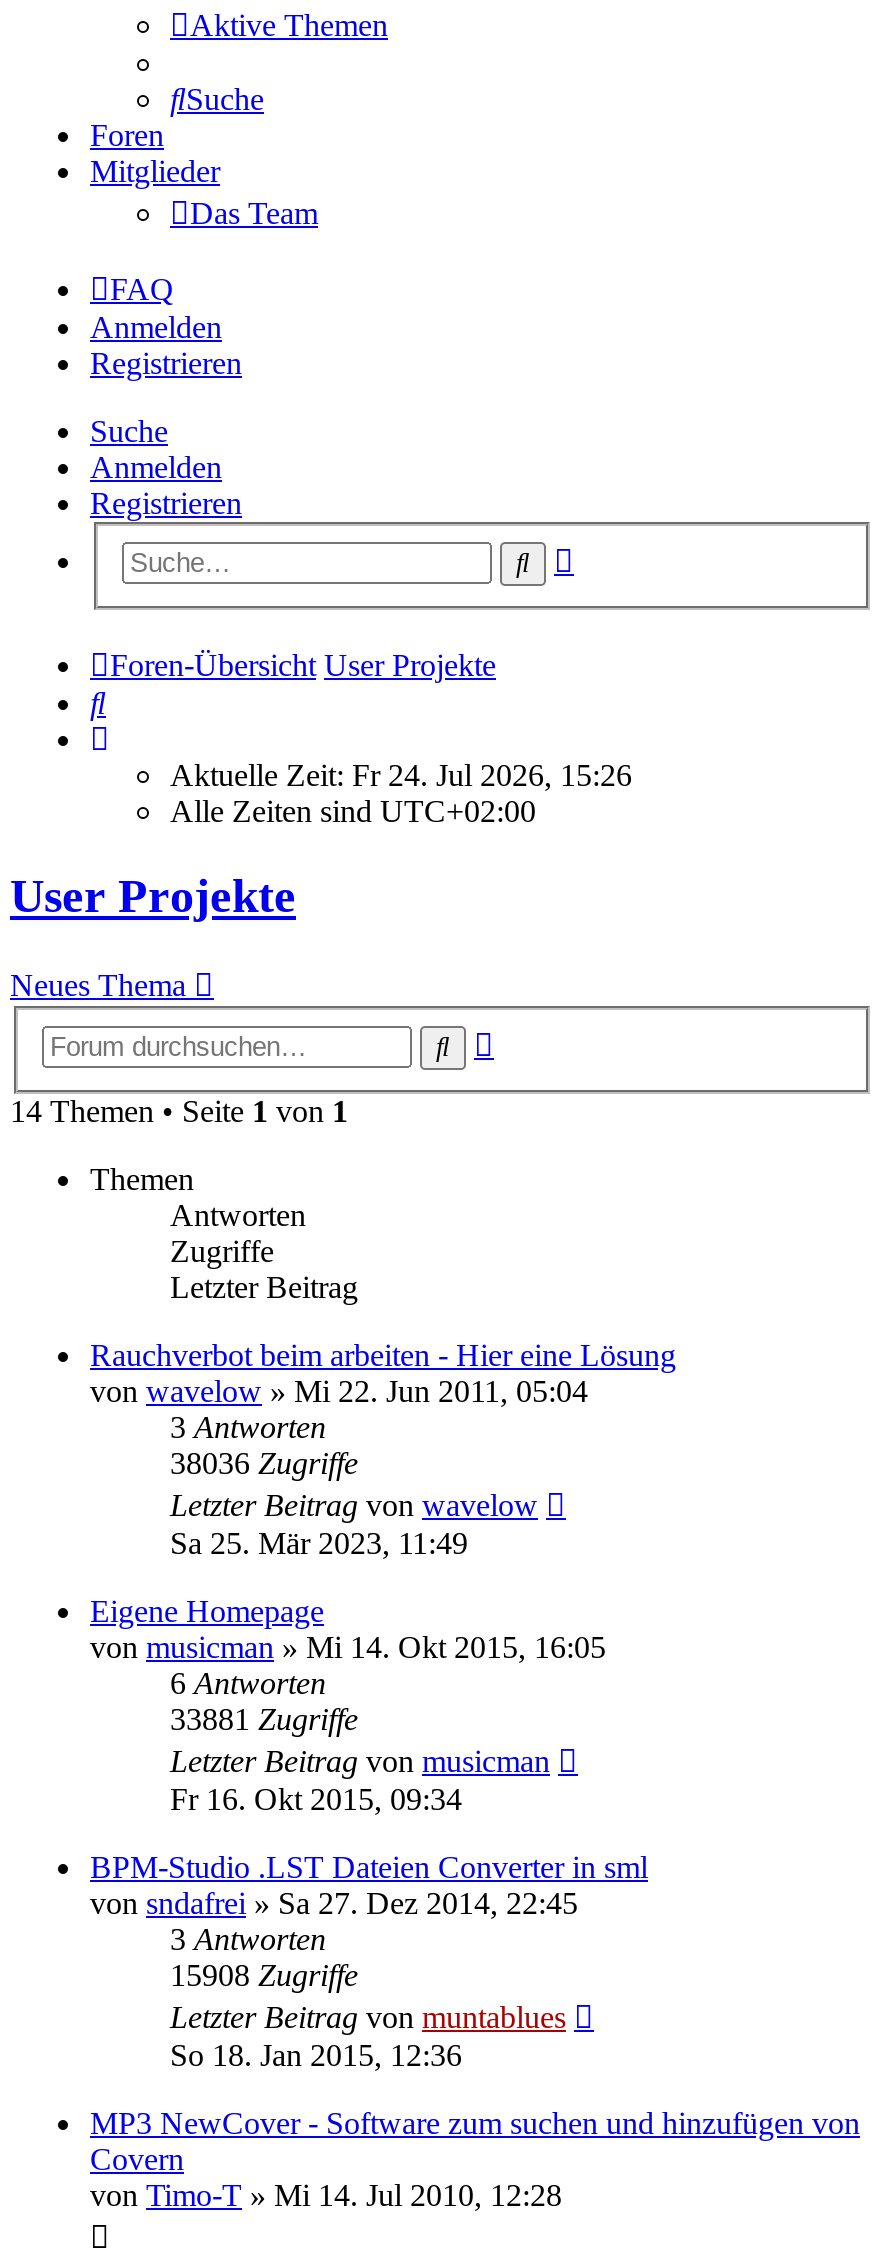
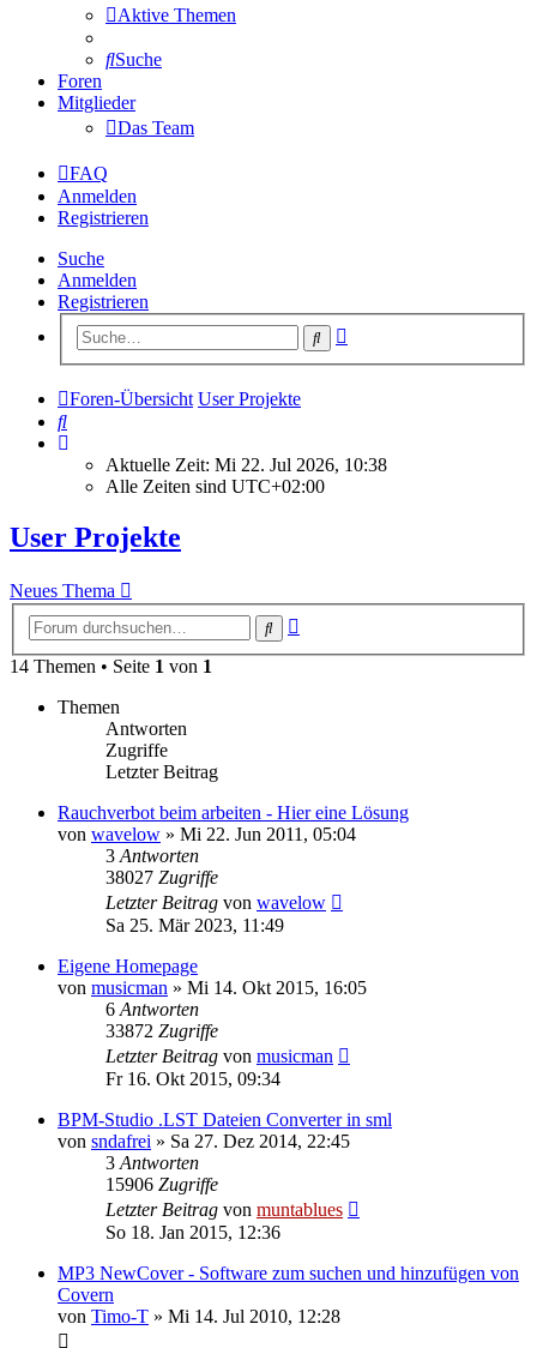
[170,757,632,791] Aktuelle Zeit: Fr 24. Jul 2026, 15:26 -> [105,454,387,474] Aktuelle Zeit: Mi 22. Jul 2026, 10:38
[170,1446,358,1480] 38036 Zugriffe -> [105,867,218,887] 38027 Zugriffe
[170,1702,358,1736] 33881 Zugriffe -> [105,1021,218,1041] 33872 Zugriffe
[170,1958,358,1992] 15908 Zugriffe -> [105,1174,218,1194] 15906 Zugriffe

